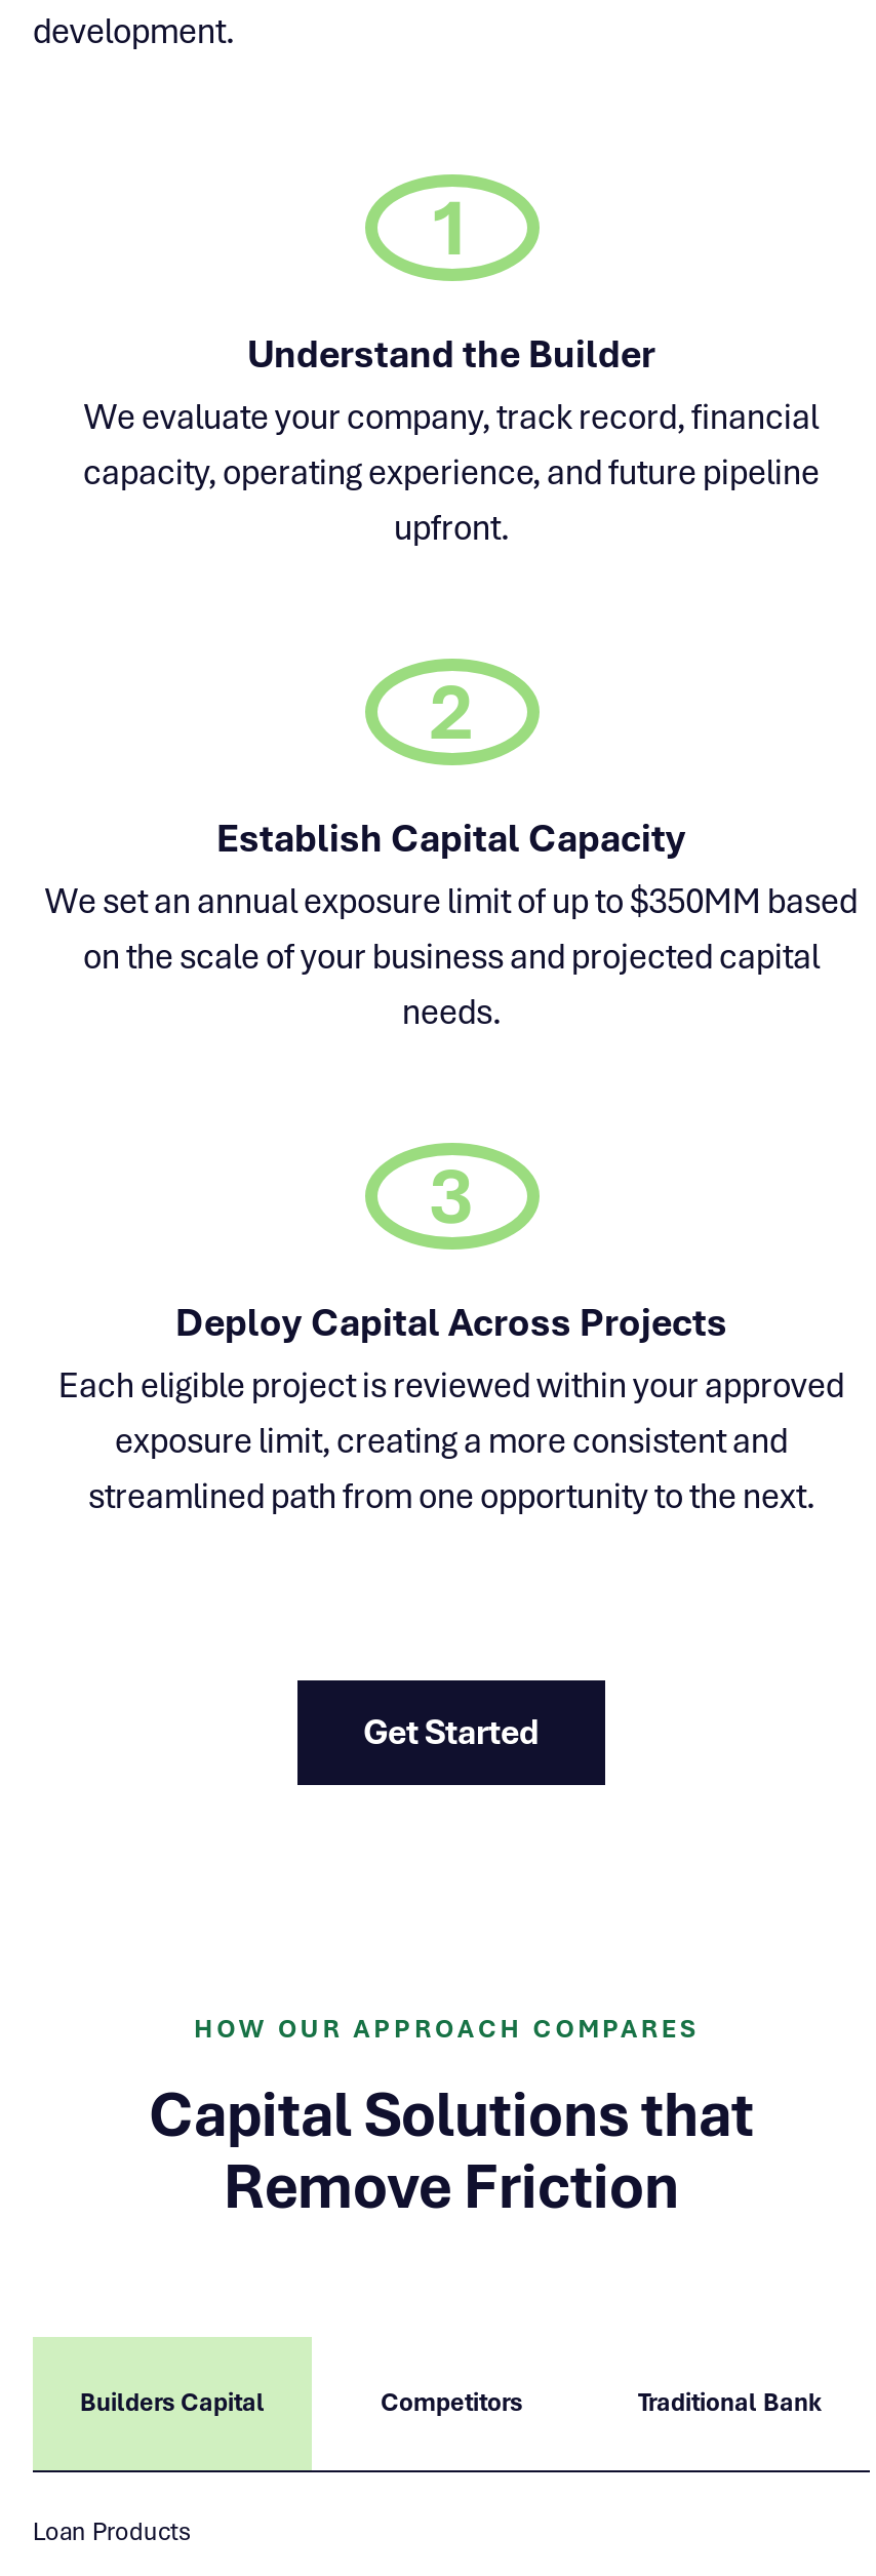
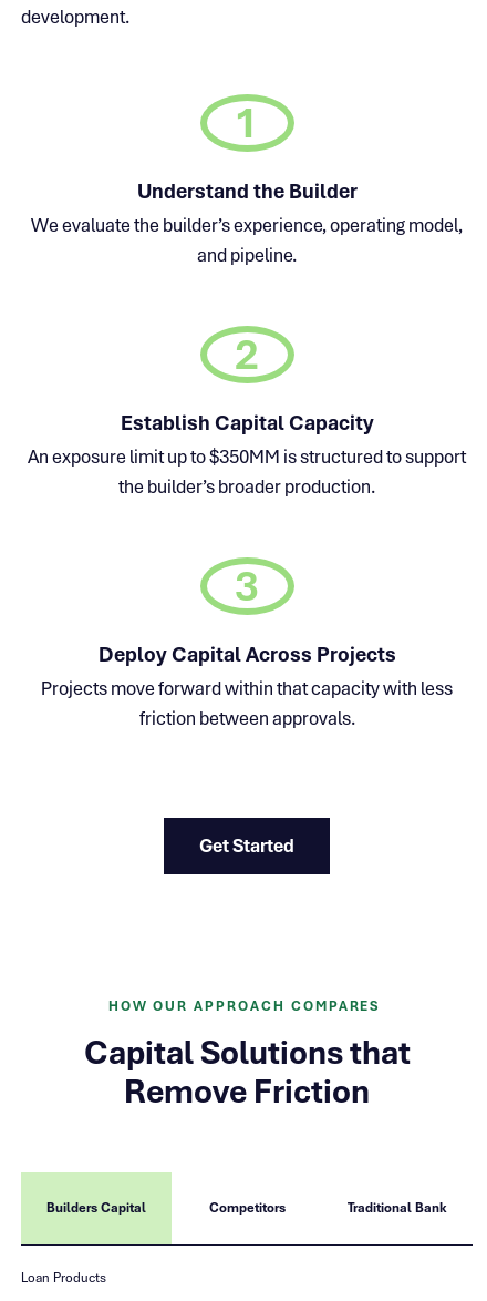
[83,394,820,550] We evaluate your company, track record, financial | capacity, operating experience, and future pipeline | upfront. -> [31,213,463,267] We evaluate the builder’s experience, operating model, | and pipeline.
[45,878,858,1034] We set an annual exposure limit of up to $350MM based | on the scale of your business and projected capital | needs. -> [28,444,466,499] An exposure limit up to $350MM is structured to support | the builder’s broader production.
[58,1362,844,1518] Each eligible project is reviewed within your approved | exposure limit, creating a more consistent and | streamlined path from one opportunity to the next. -> [41,676,453,730] Projects move forward within that capacity with less | friction between approvals.

